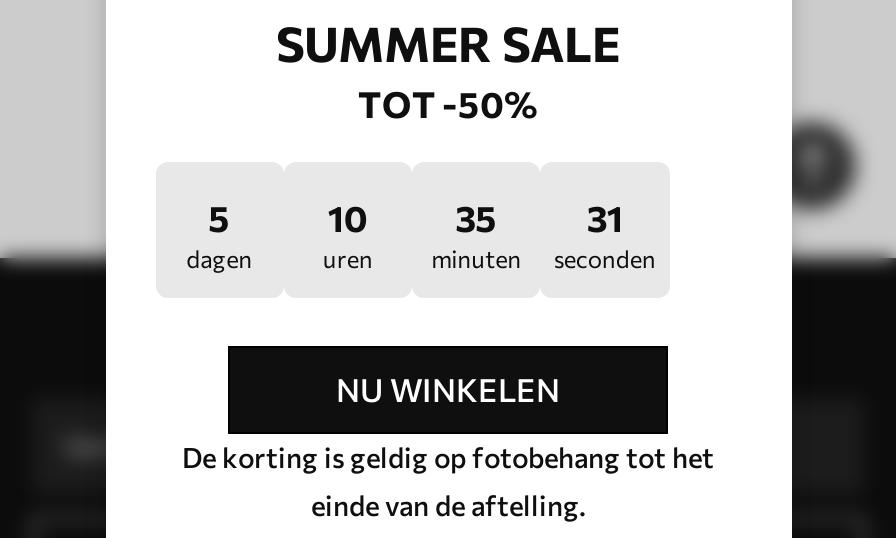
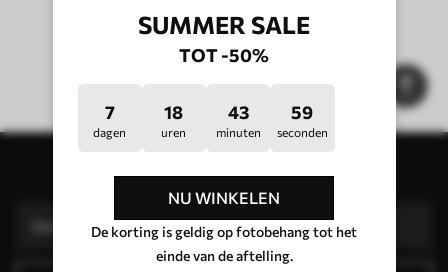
[208,197,230,241] 5 -> [105,101,115,123] 7
[328,197,368,241] 10 -> [164,101,183,123] 18
[455,197,497,241] 35 -> [228,101,249,123] 43
[587,197,623,241] 31 -> [291,101,313,123] 59

